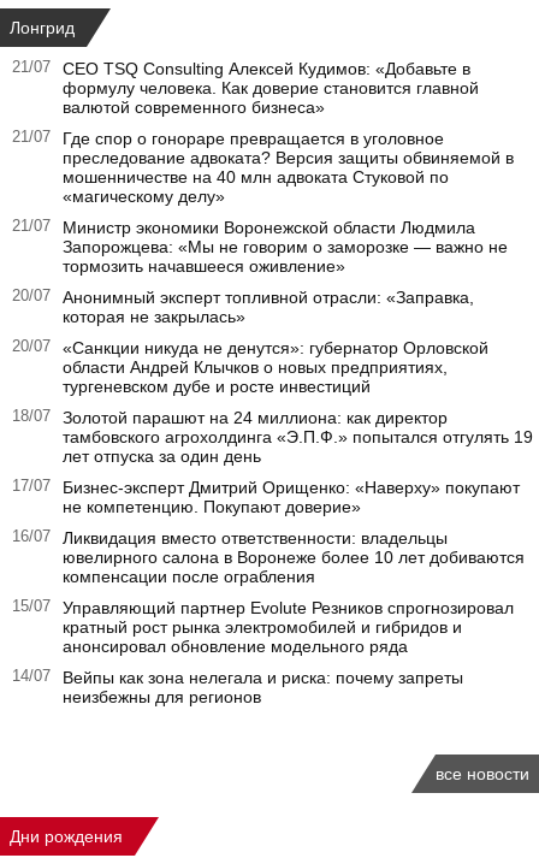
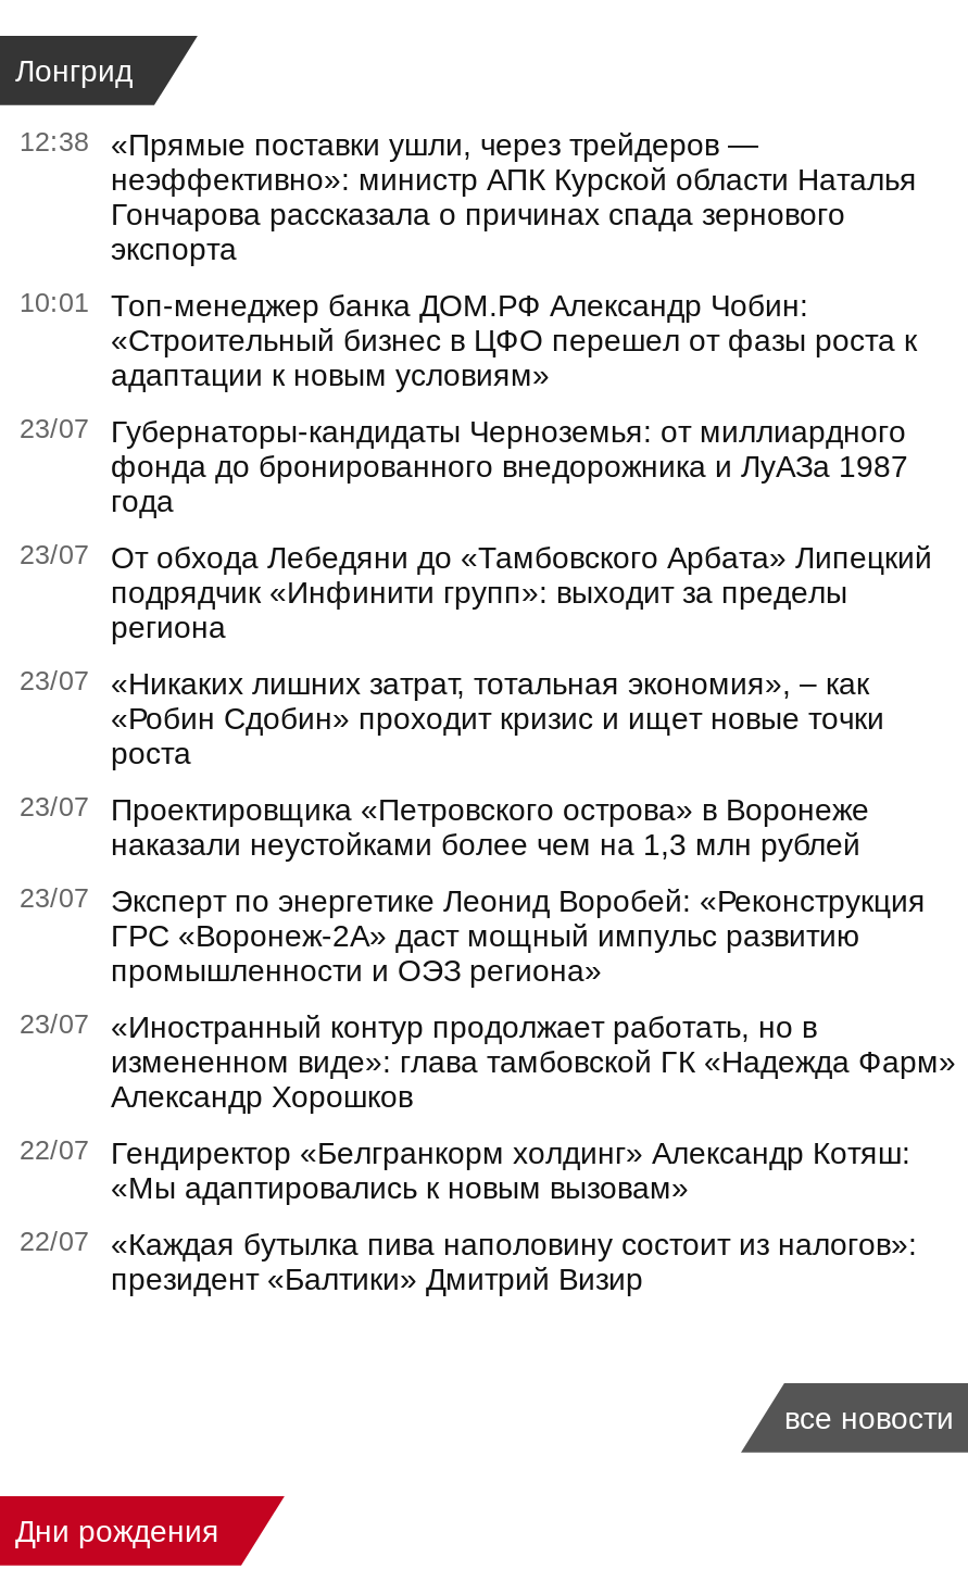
[12,59,479,117] 21/07 | СЕО TSQ Consulting Алексей Кудимов: «Добавьте в | формулу человека. Как доверие становится главной | валютой современного бизнеса» -> [20,127,917,266] 12:38 | «Прямые поставки ушли, через трейдеров — | неэффективно»: министр АПК Курской области Наталья | Гончарова рассказала о причинах спада зернового | экспорта
[12,129,514,206] 21/07 | Где спор о гонораре превращается в уголовное | преследование адвоката? Версия защиты обвиняемой в | мошенничестве на 40 млн адвоката Стуковой по | «магическому делу» -> [20,288,917,392] 10:01 | Топ-менеджер банка ДОМ.РФ Александр Чобин: | «Строительный бизнес в ЦФО перешел от фазы роста к | адаптации к новым условиям»
[12,218,508,275] 21/07 | Министр экономики Воронежской области Людмила | Запорожцева: «Мы не говорим о заморозке — важно не | тормозить начавшееся оживление» -> [20,414,908,518] 23/07 | Губернаторы‑кандидаты Черноземья: от миллиардного | фонда до бронированного внедорожника и ЛуАЗа 1987 | года
[12,287,474,326] 20/07 | Анонимный эксперт топливной отрасли: «Заправка, | которая не закрылась» -> [20,540,932,644] 23/07 | От обхода Лебедяни до «Тамбовского Арбата» Липецкий | подрядчик «Инфинити групп»: выходит за пределы | региона
[12,338,488,396] 20/07 | «Санкции никуда не денутся»: губернатор Орловской | области Андрей Клычков о новых предприятиях, | тургеневском дубе и росте инвестиций -> [20,666,884,770] 23/07 | «Никаких лишних затрат, тотальная экономия», – как | «Робин Сдобин» проходит кризис и ищет новые точки | роста
[12,408,533,466] 18/07 | Золотой парашют на 24 миллиона: как директор | тамбовского агрохолдинга «Э.П.Ф.» попытался отгулять 19 | лет отпуска за один день -> [20,792,869,861] 23/07 | Проектировщика «Петровского острова» в Воронеже | наказали неустойками более чем на 1,3 млн рублей
[12,478,520,516] 17/07 | Бизнес-эксперт Дмитрий Орищенко: «Наверху» покупают | не компетенцию. Покупают доверие» -> [20,883,926,987] 23/07 | Эксперт по энергетике Леонид Воробей: «Реконструкция | ГРС «Воронеж‑2А» даст мощный импульс развитию | промышленности и ОЭЗ региона»
[12,528,525,586] 16/07 | Ликвидация вместо ответственности: владельцы | ювелирного салона в Воронеже более 10 лет добиваются | компенсации после ограбления -> [20,1009,956,1114] 23/07 | «Иностранный контур продолжает работать, но в | измененном виде»: глава тамбовской ГК «Надежда Фарм» | Александр Хорошков
[12,598,514,656] 15/07 | Управляющий партнер Evolute Резников спрогнозировал | кратный рост рынка электромобилей и гибридов и | анонсировал обновление модельного ряда -> [20,1135,910,1205] 22/07 | Гендиректор «Белгранкорм холдинг» Александр Котяш: | «Мы адаптировались к новым вызовам»
[12,668,463,706] 14/07 | Вейпы как зона нелегала и риска: почему запреты | неизбежны для регионов -> [20,1227,917,1296] 22/07 | «Каждая бутылка пива наполовину состоит из налогов»: | президент «Балтики» Дмитрий Визир

